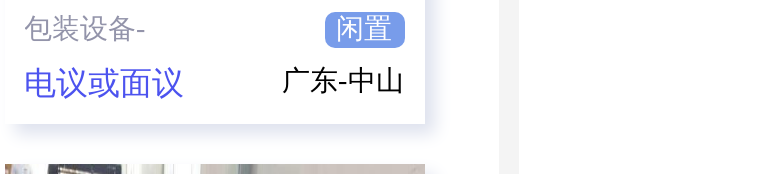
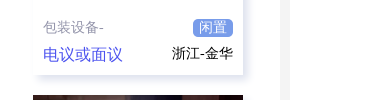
[282,66,404,96] 广东-中山 -> [171,46,232,61] 浙江-金华

